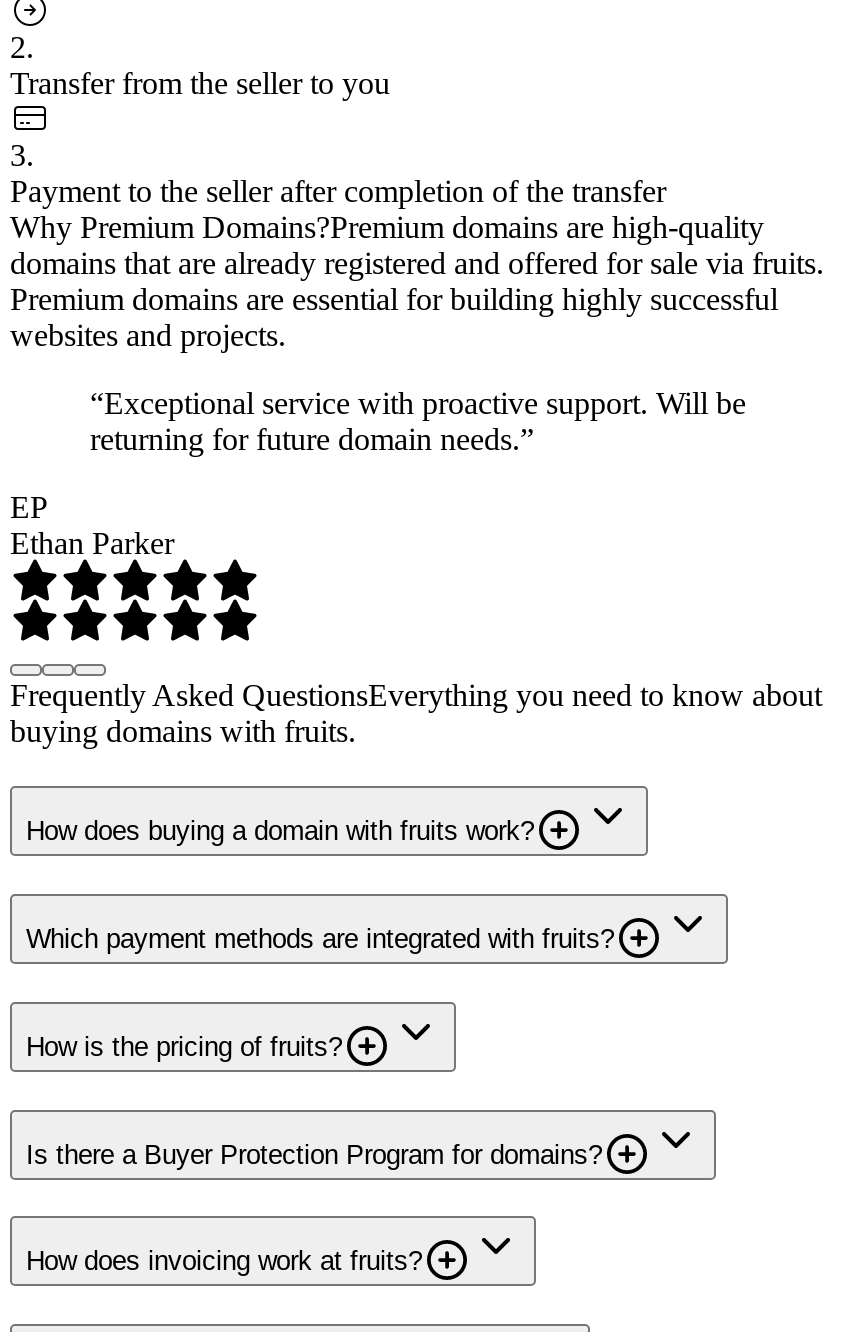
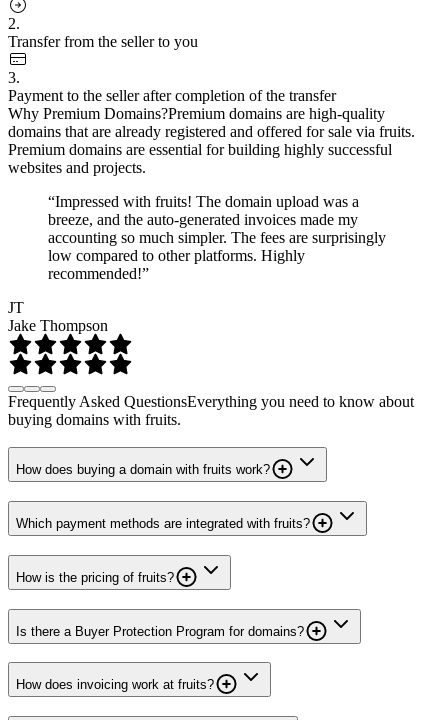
[90,385,746,455] “Exceptional service with proactive support. Will be | returning for future domain needs.” -> [48,193,386,282] “Impressed with fruits! The domain upload was a | breeze, and the auto-generated invoices made my | accounting so much simpler. The fees are surprisingly | low compared to other platforms. Highly | recommended!”
[10,489,174,559] EP | Ethan Parker -> [8,299,108,334] JT | Jake Thompson

